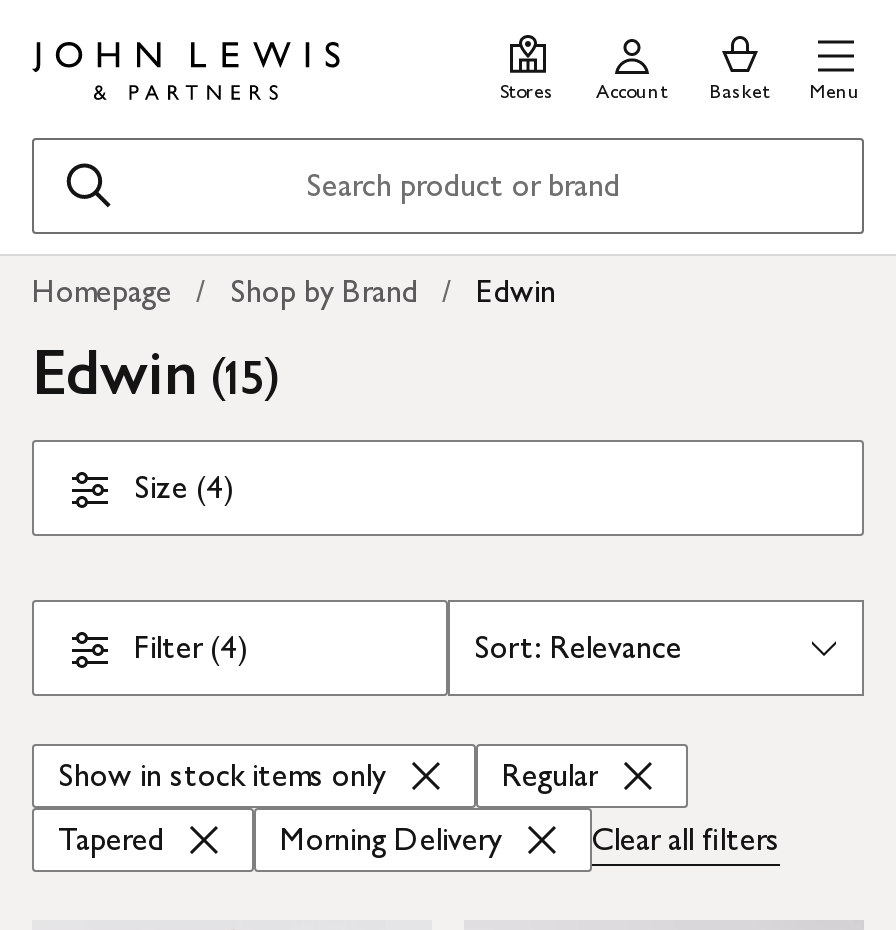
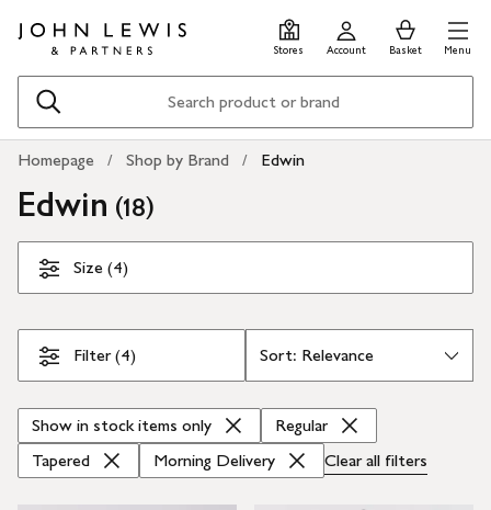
[32,334,280,410] Edwin (15) -> [18,183,155,225] Edwin (18)

